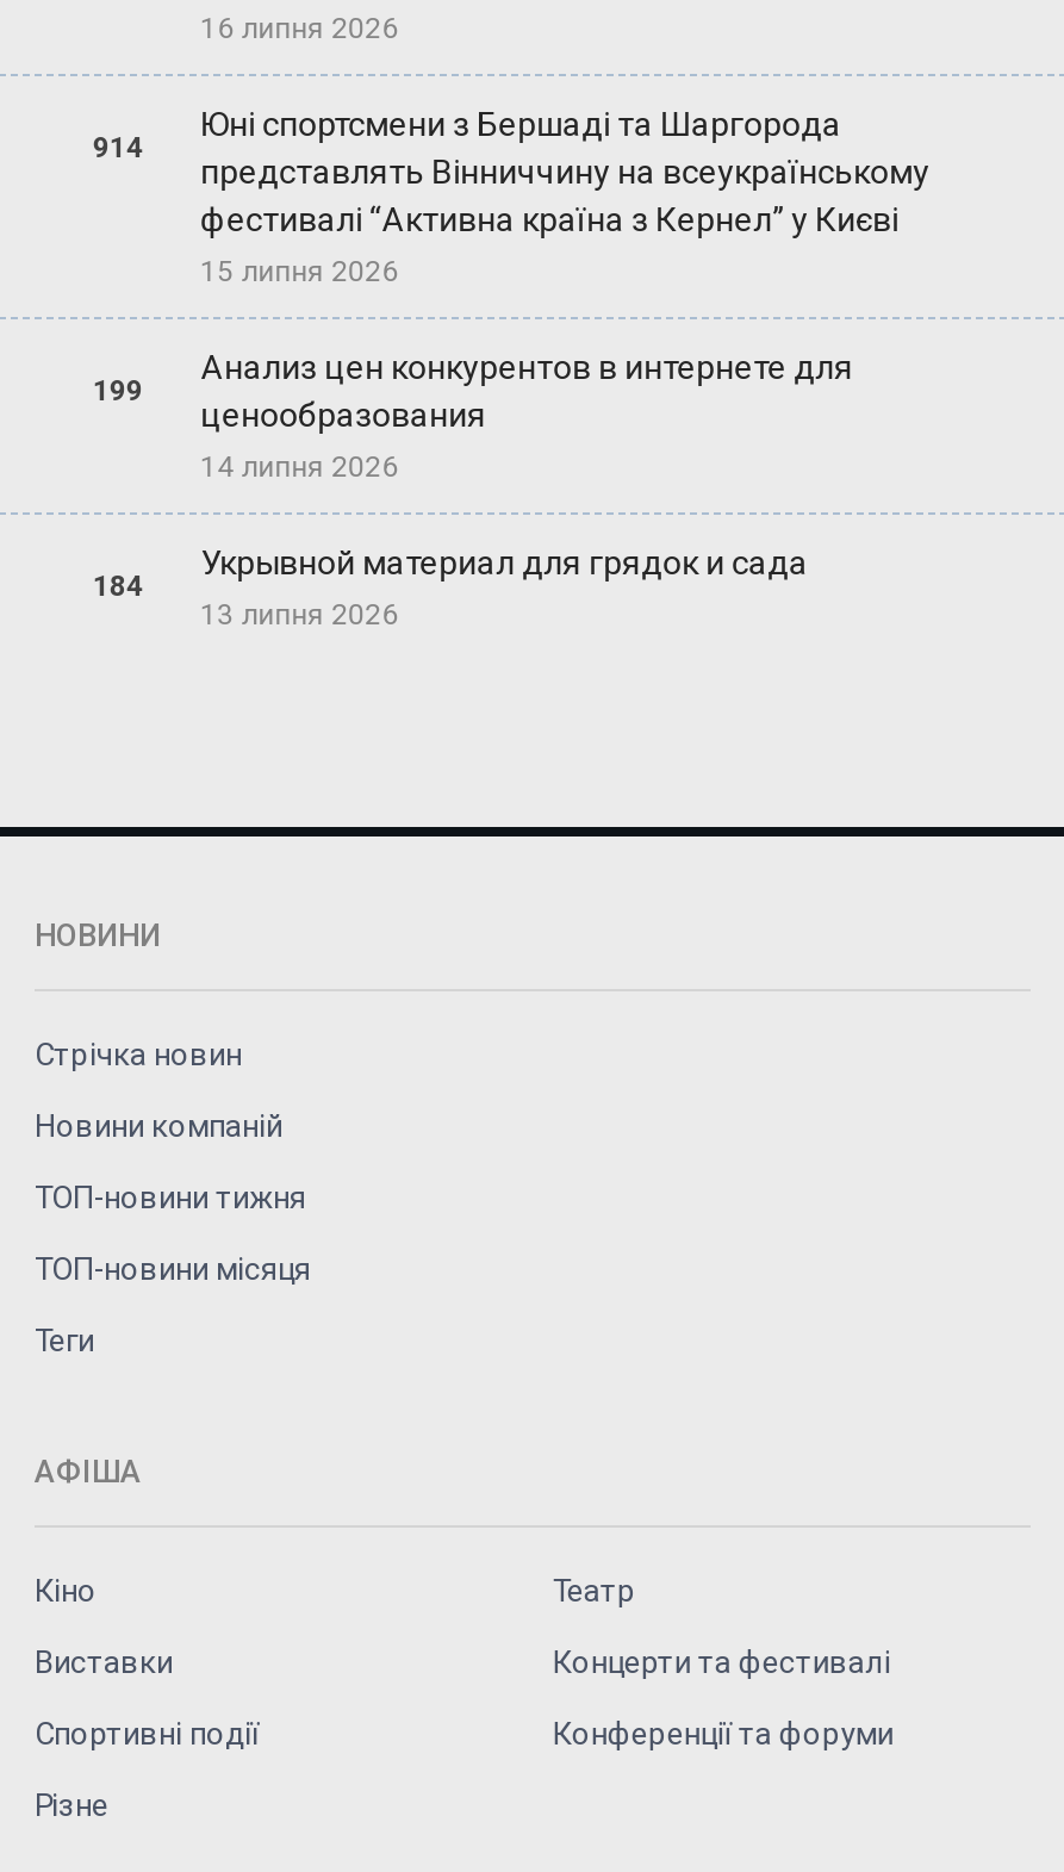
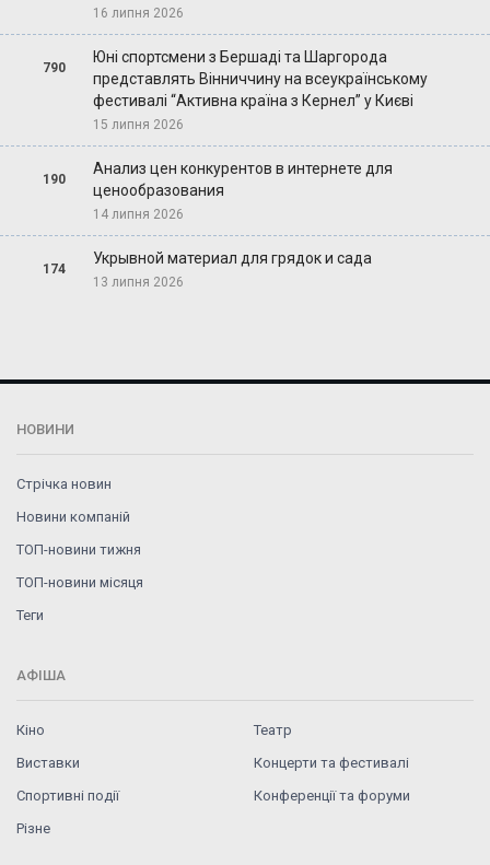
[92,131,143,165] 914 -> [43,60,66,76] 790
[92,374,143,408] 199 -> [43,172,66,187] 190
[92,570,143,603] 184 -> [43,261,66,277] 174

